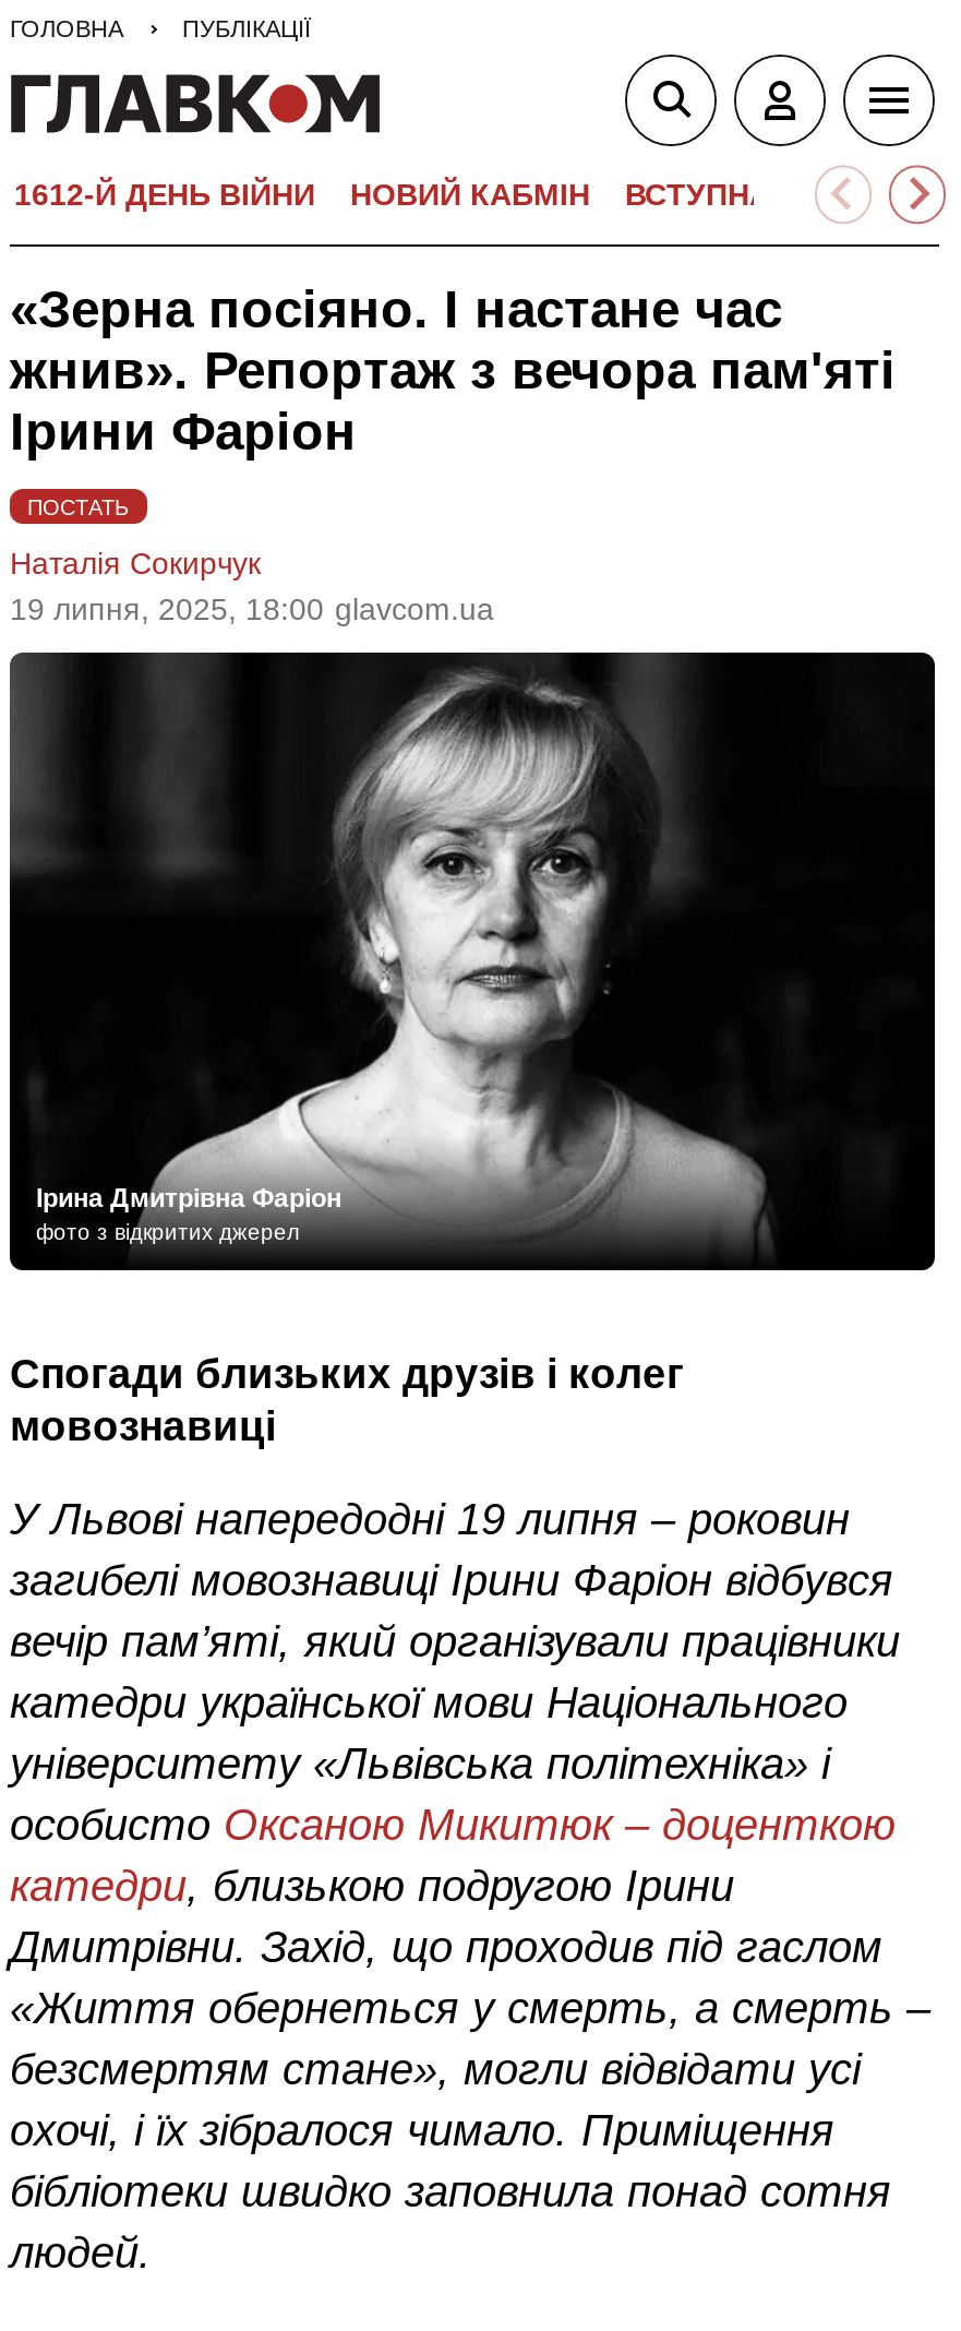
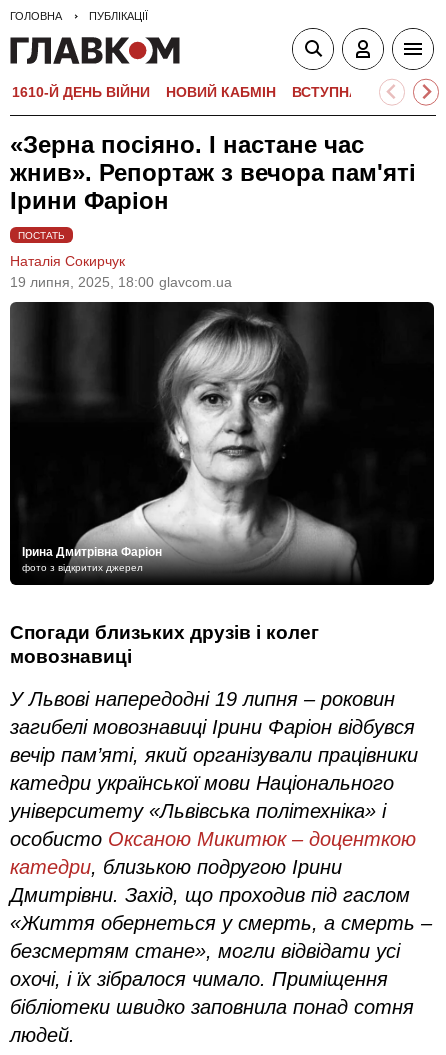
[14,177,315,212] 1612-Й ДЕНЬ ВІЙНИ -> [12,84,150,100] 1610-Й ДЕНЬ ВІЙНИ

